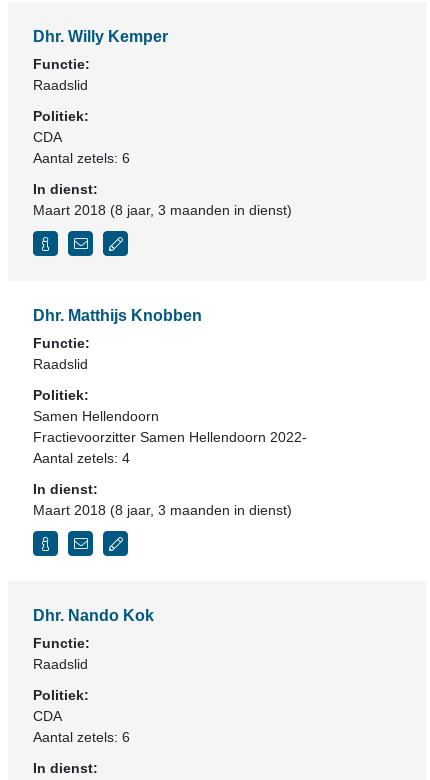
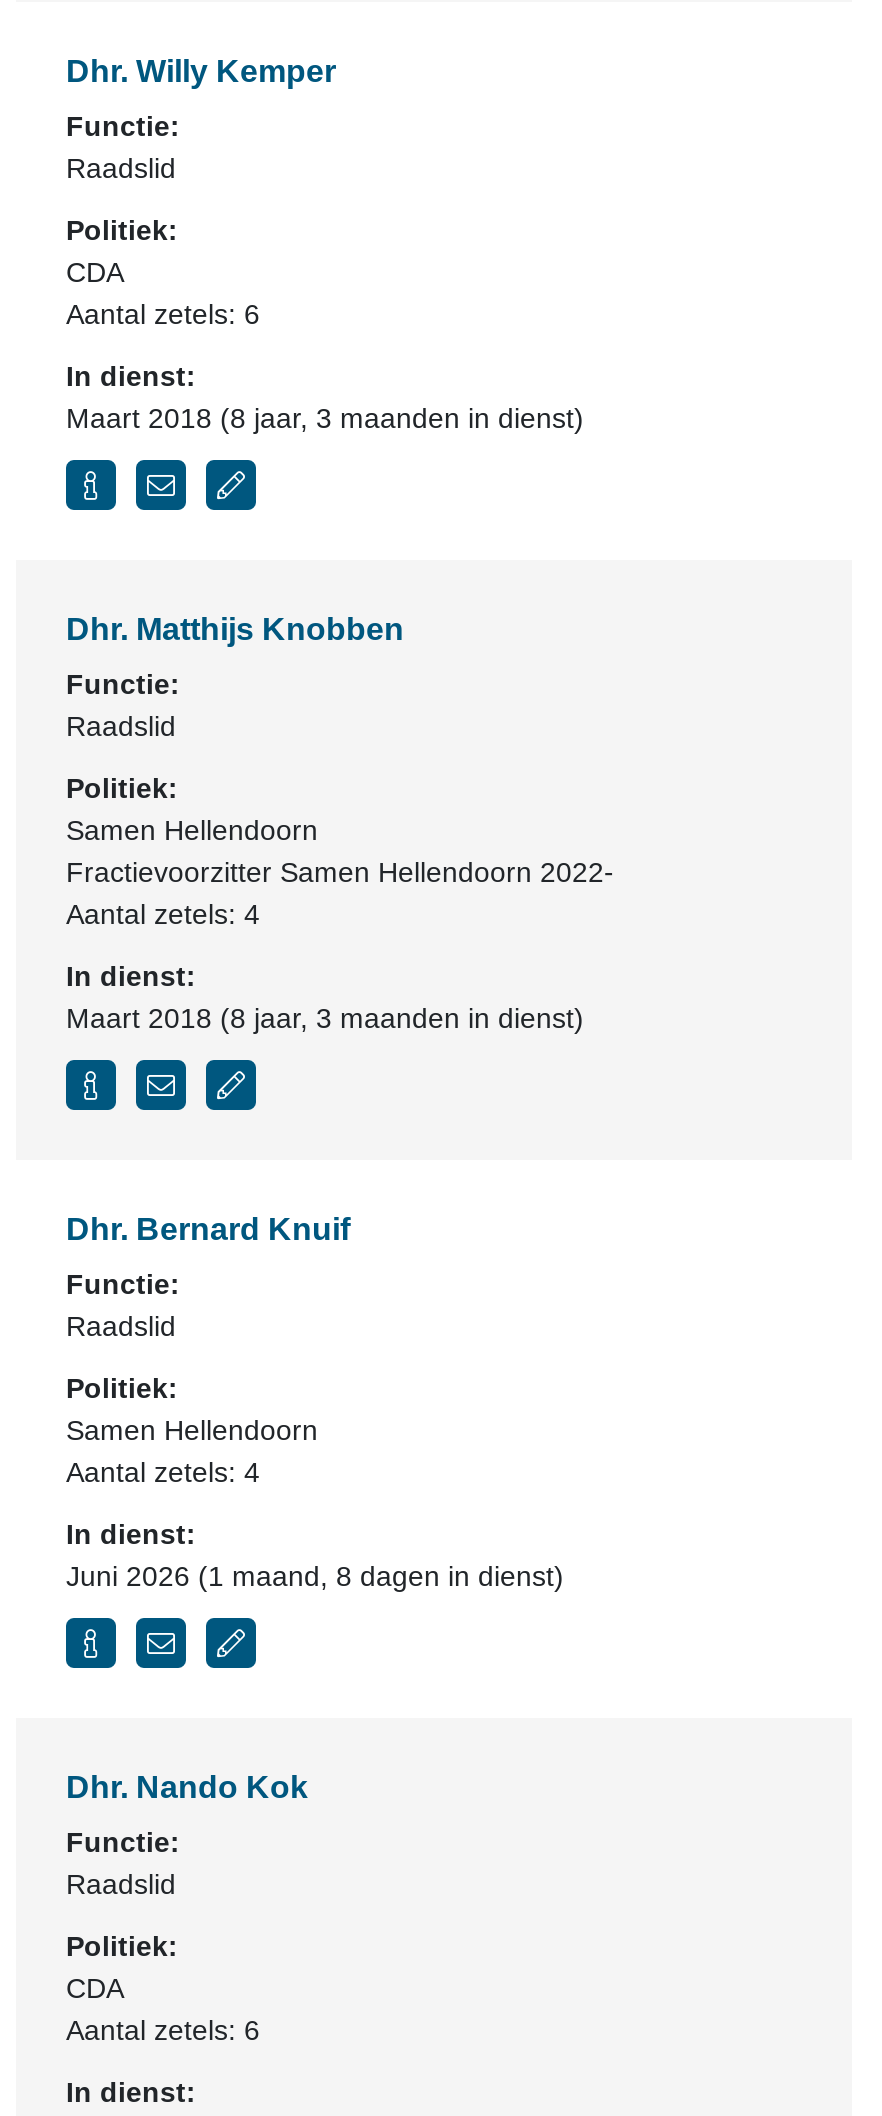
none -> [66,1212,564,1592] Dhr. Bernard Knuif | Functie: | Raadslid | Politiek: | Samen Hellendoorn | Aantal zetels: 4 | In dienst: | Juni 2026 (1 maand, 8 dagen in dienst)

